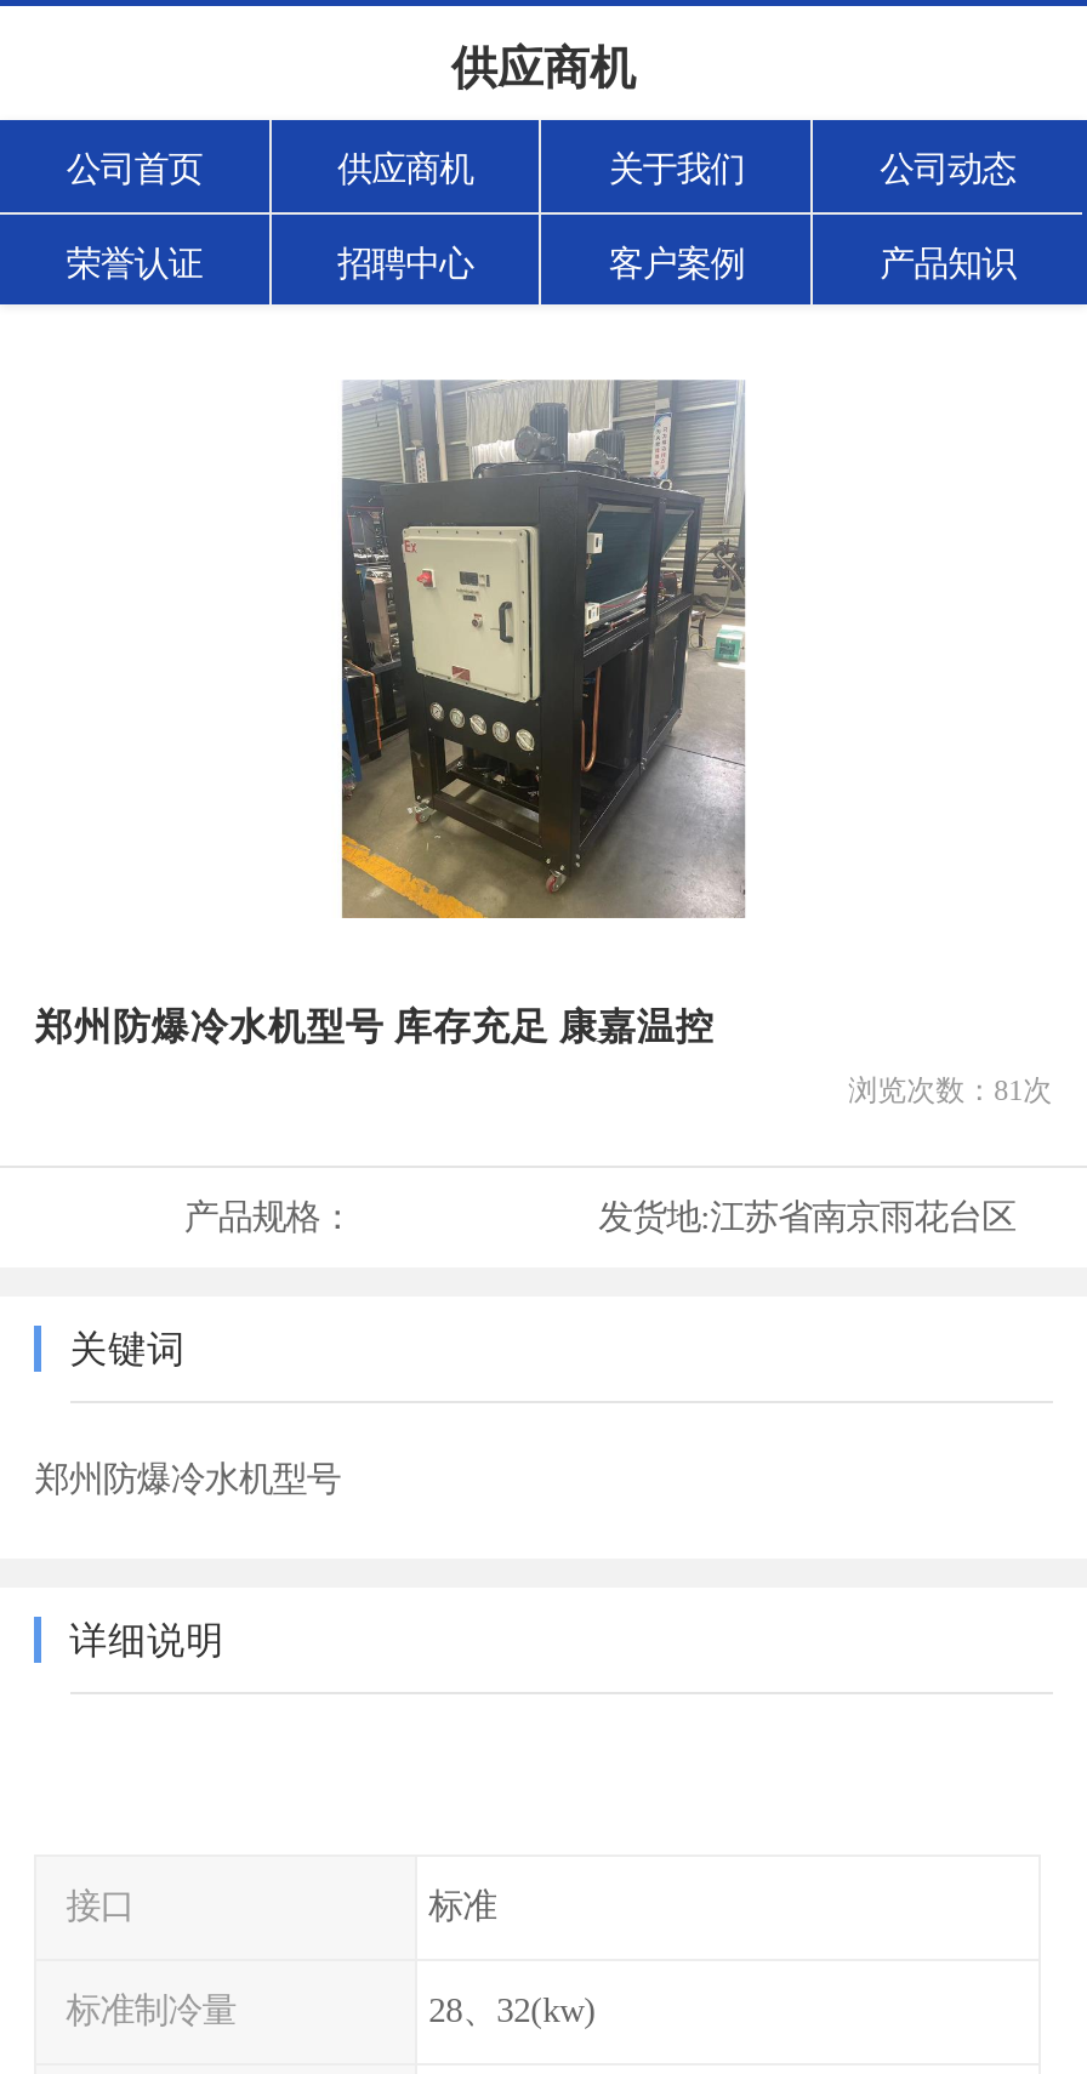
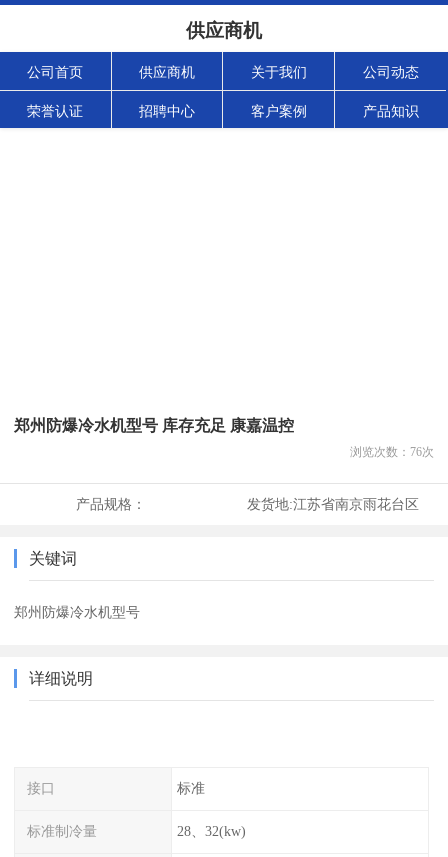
[340,377,747,921] [image] -> none
[848,1074,1052,1108] 浏览次数：81次 -> [350,445,434,459] 浏览次数：76次

